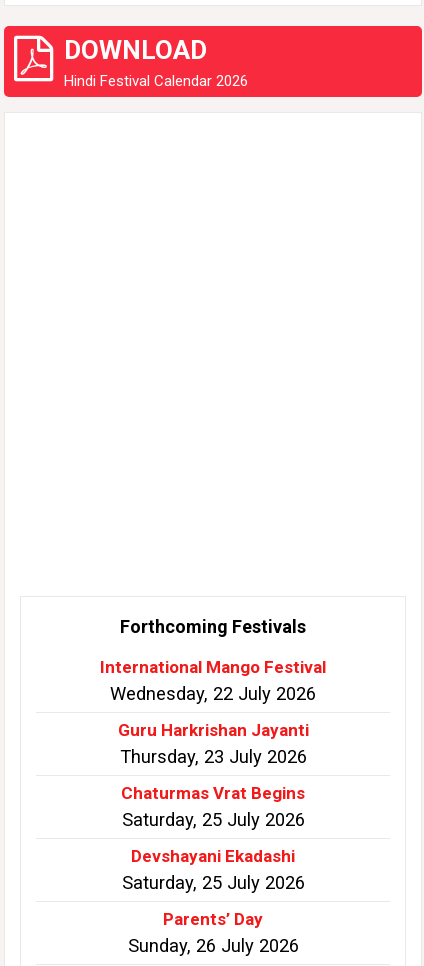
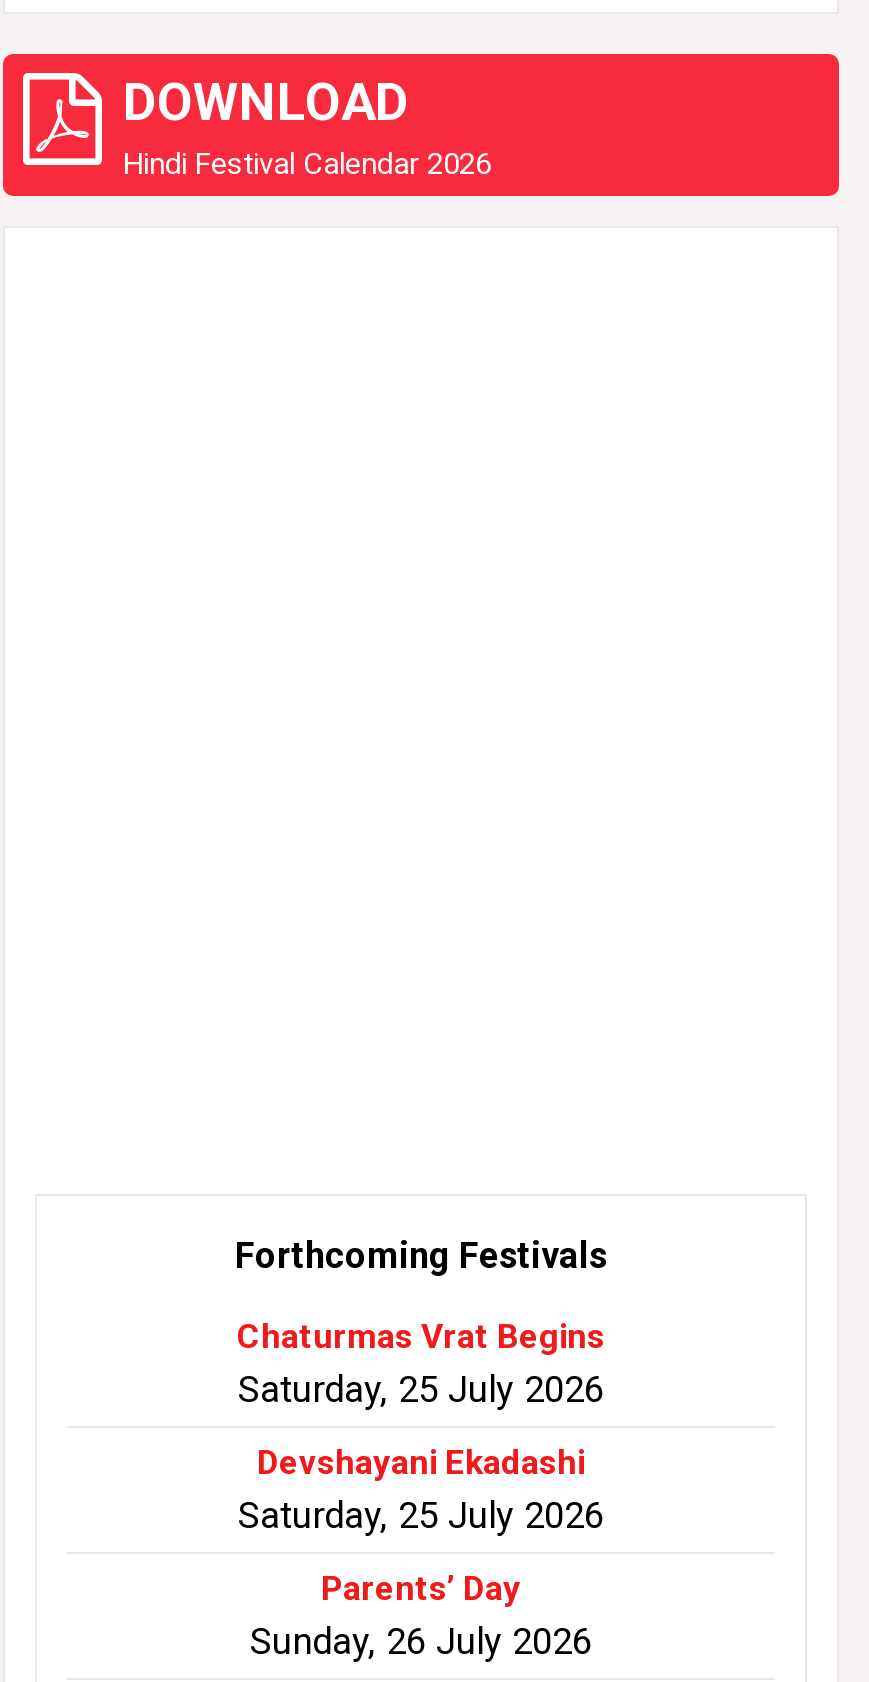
[100,657,326,767] International Mango Festival | Wednesday, 22 July 2026 | Guru Harkrishan Jayanti | Thursday, 23 July 2026 -> none

